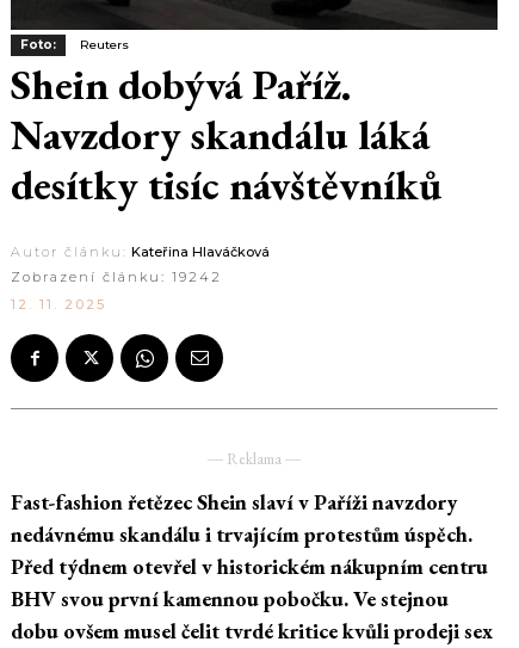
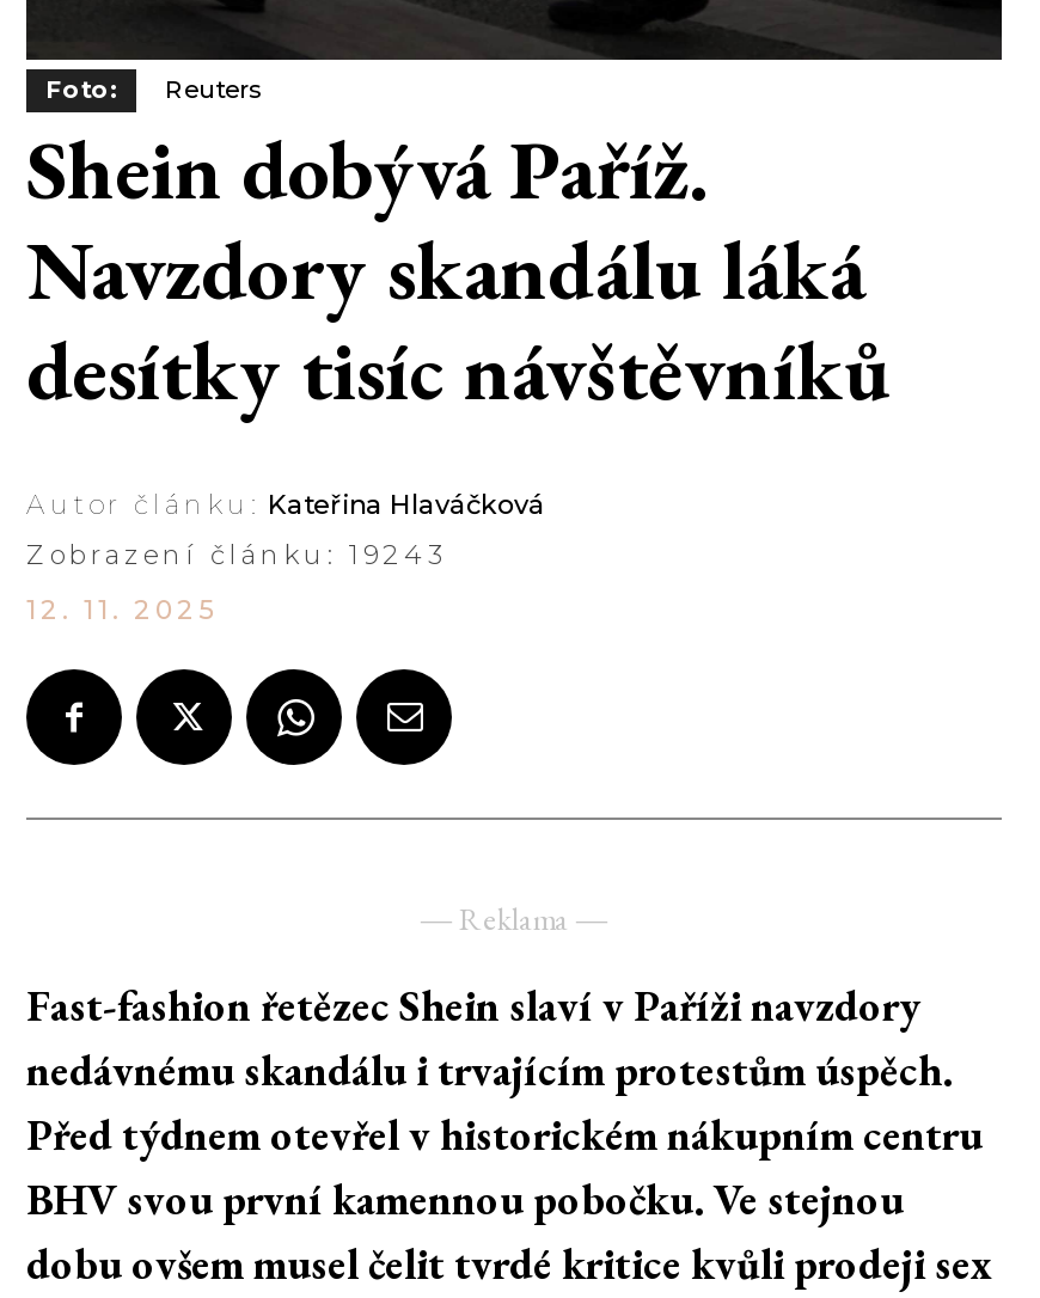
[11,269,222,286] Zobrazení článku: 19242 -> [26,539,447,572] Zobrazení článku: 19243

